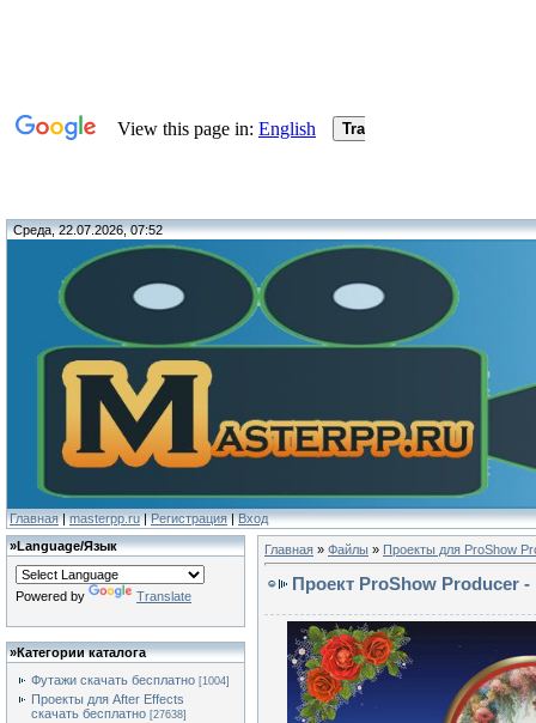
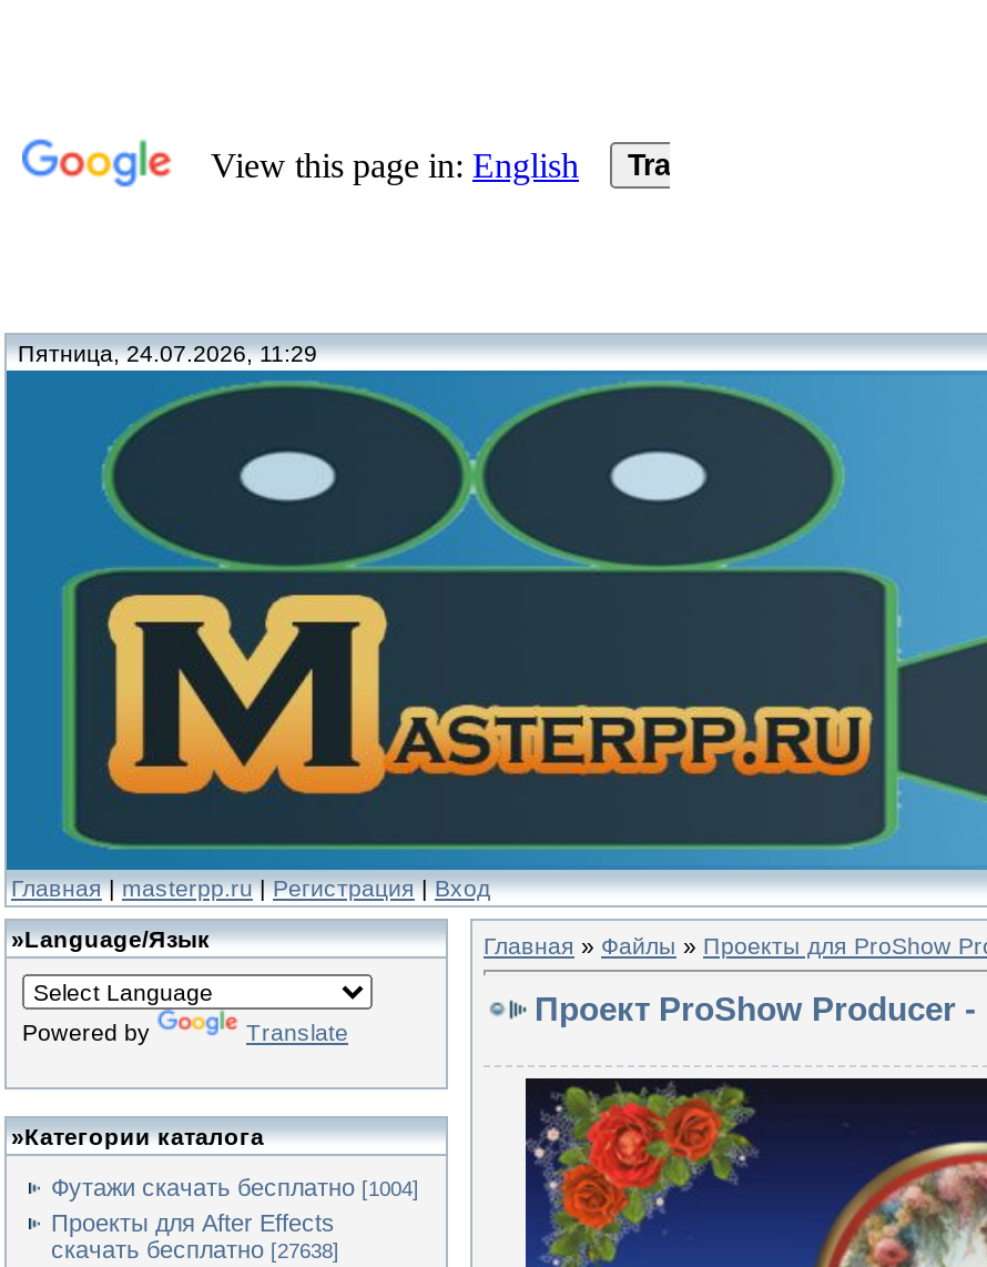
[13,223,163,237] Среда, 22.07.2026, 07:52 -> [18,339,317,366] Пятница, 24.07.2026, 11:29

